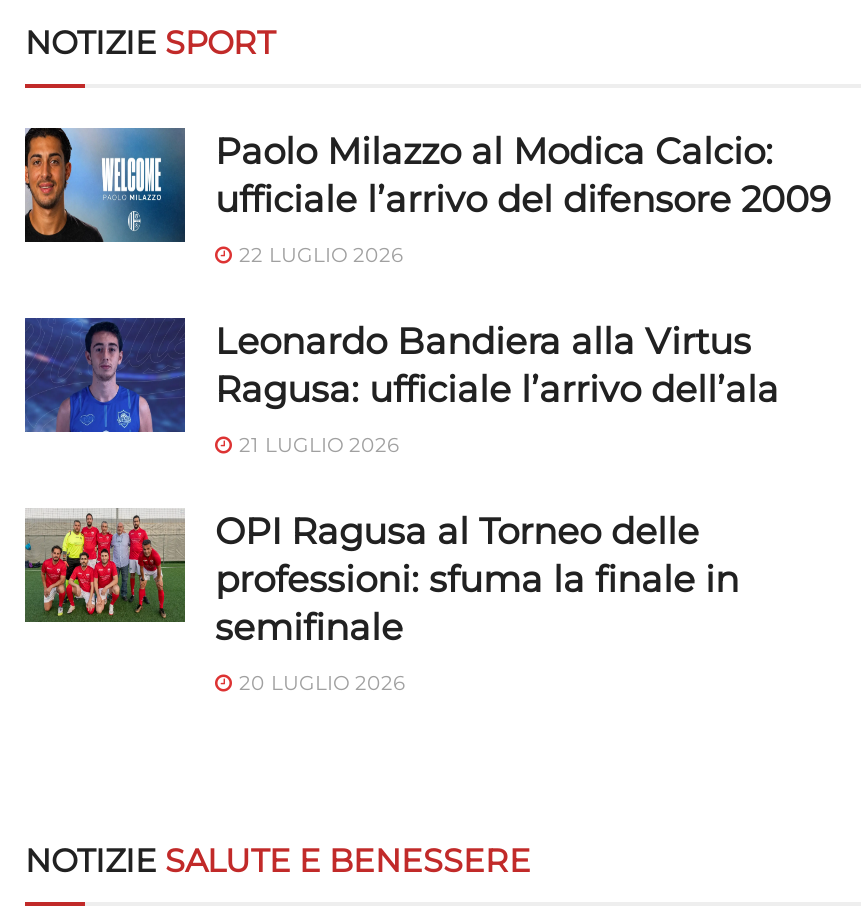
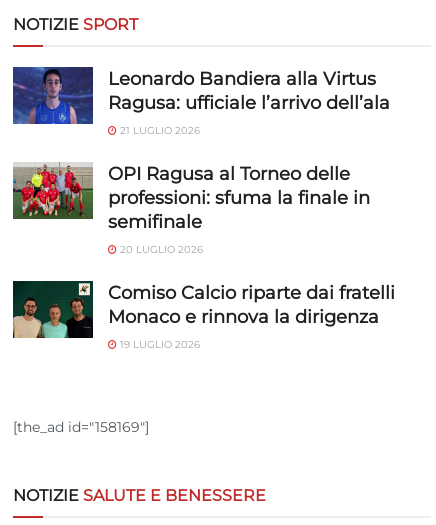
[23,126,831,268] [image] | Paolo Milazzo al Modica Calcio: | ufficiale l’arrivo del difensore 2009 | 22 LUGLIO 2026 -> none
moved [23,316,779,696] -> [12,66,390,256]: [image] | Leonardo Bandiera alla Virtus | Ragusa: ufficiale l’arrivo dell’ala | 21 LUGLIO 2026 | OPI Ragusa al Torneo delle | professioni: sfuma la finale in | semifinale | 20 LUGLIO 2026
none -> [12,280,395,351] [image] | Comiso Calcio riparte dai fratelli | Monaco e rinnova la dirigenza | 19 LUGLIO 2026
none -> [13,418,149,436] [the_ad id="158169"]

